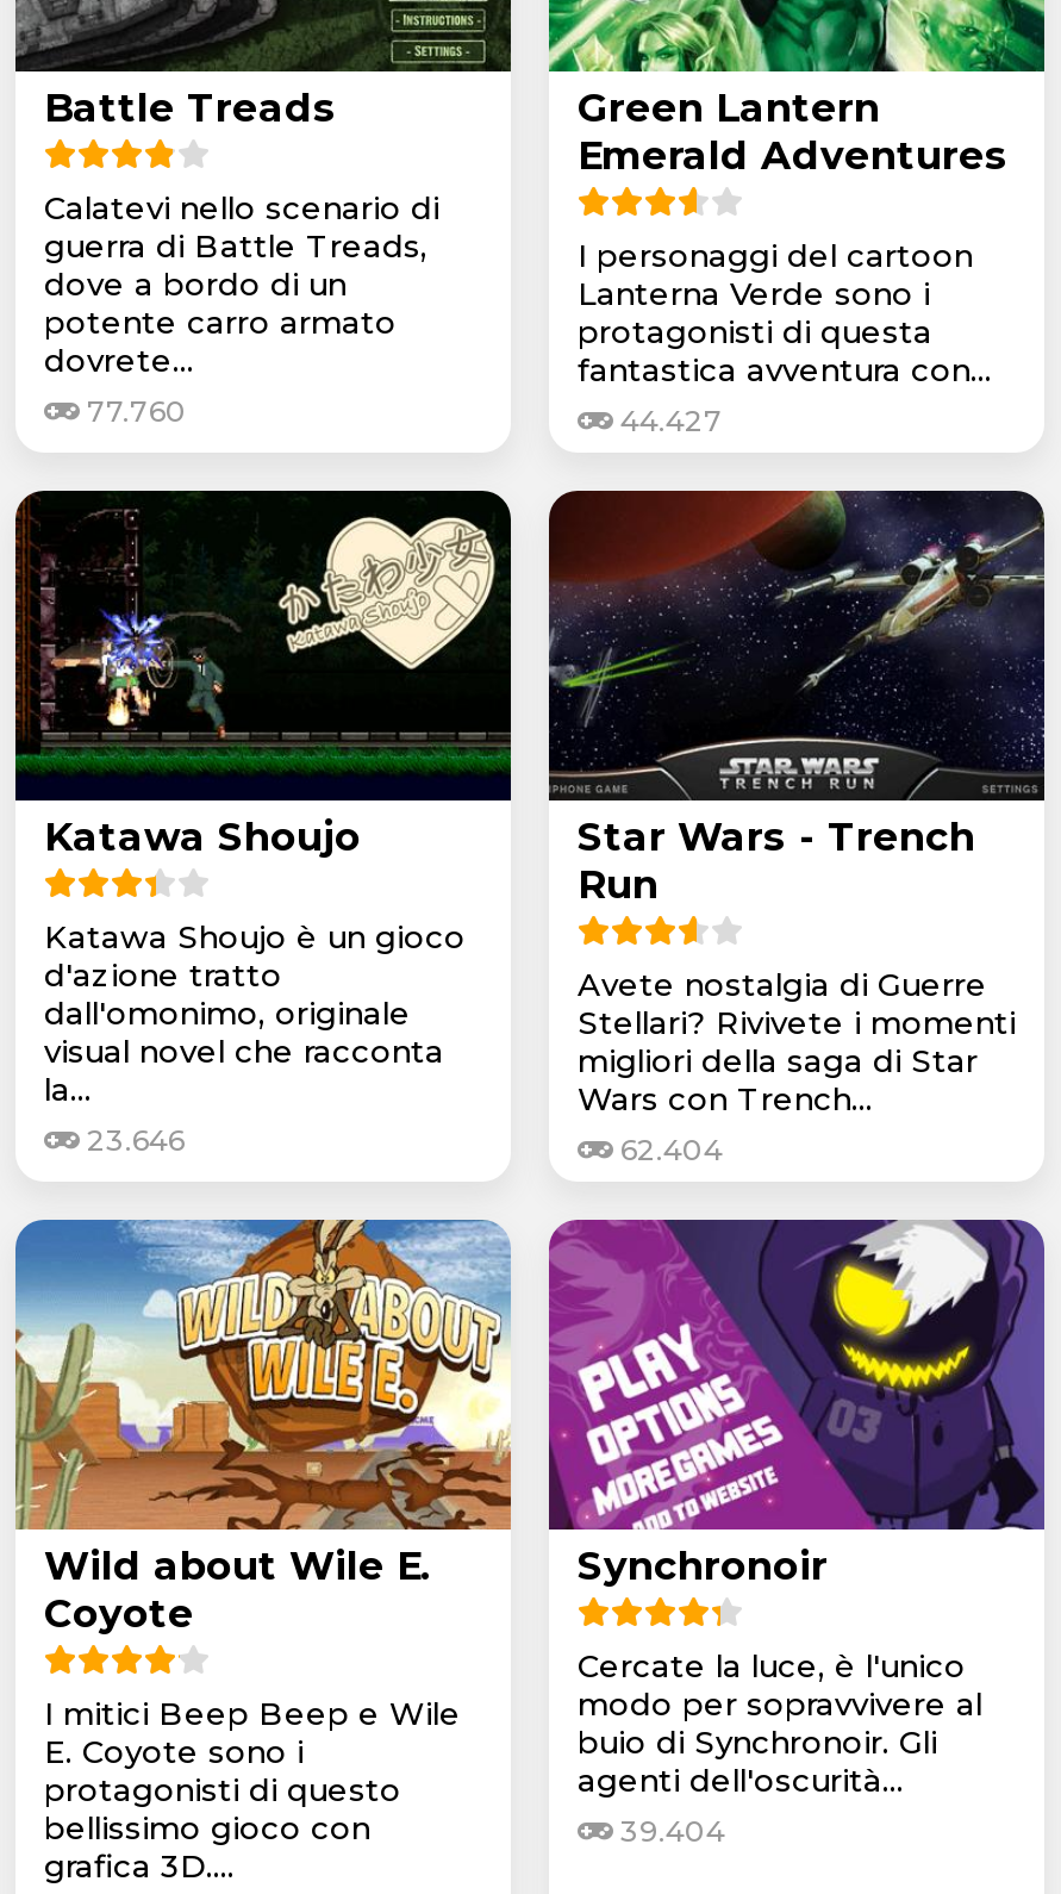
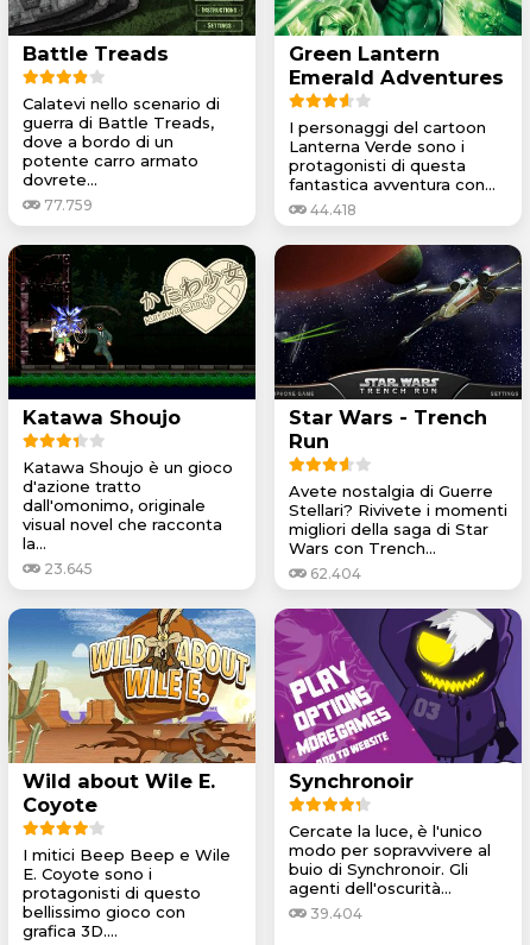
[80,392,187,428] 77.760 -> [40,196,93,213] 77.759
[613,401,723,437] 44.427 -> [307,200,357,218] 44.418
[80,1121,185,1157] 23.646 -> [40,559,93,577] 23.645

